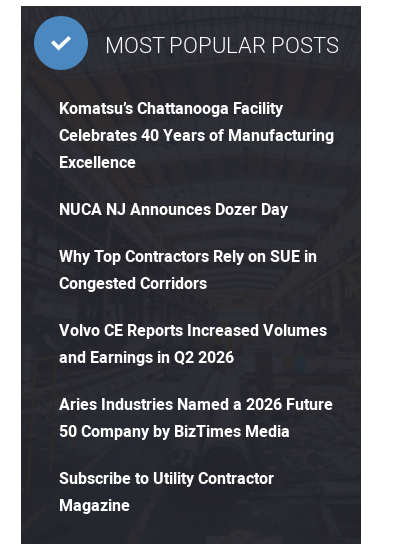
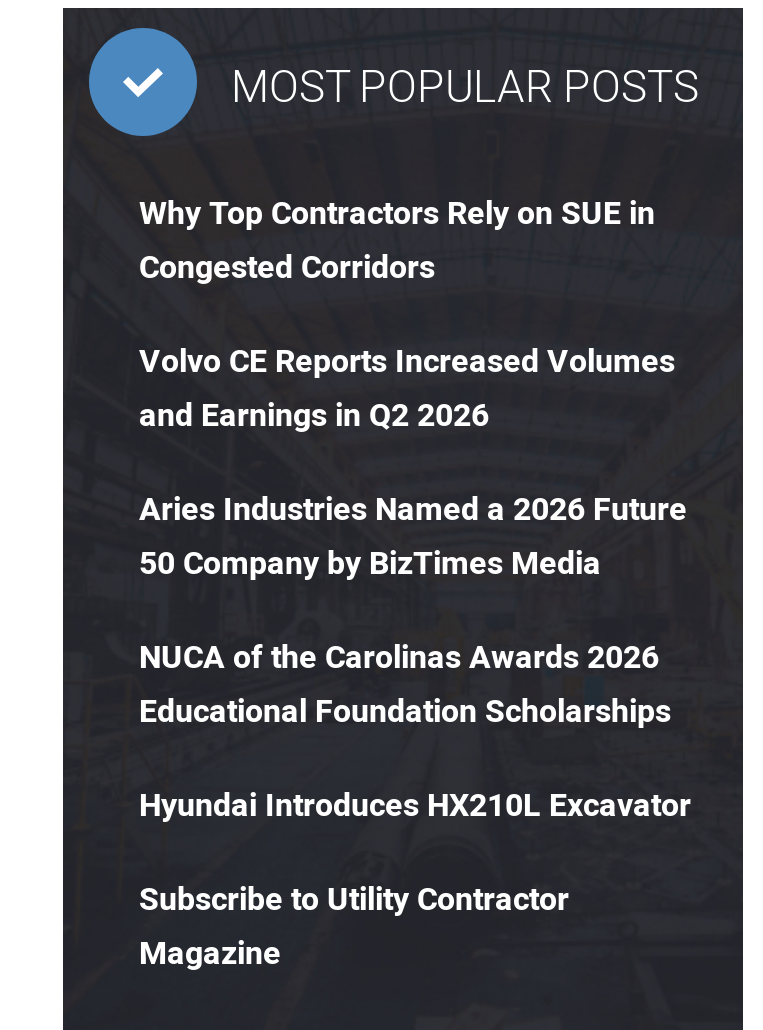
[59,97,334,222] Komatsu’s Chattanooga Facility | Celebrates 40 Years of Manufacturing | Excellence | NUCA NJ Announces Dozer Day -> none
moved [59,245,360,444] -> [139,191,741,589]: [image] | Why Top Contractors Rely on SUE in | Congested Corridors | Volvo CE Reports Increased Volumes | and Earnings in Q2 2026 | Aries Industries Named a 2026 Future | 50 Company by BizTimes Media
none -> [139,635,691,831] NUCA of the Carolinas Awards 2026 | Educational Foundation Scholarships | Hyundai Introduces HX210L Excavator

